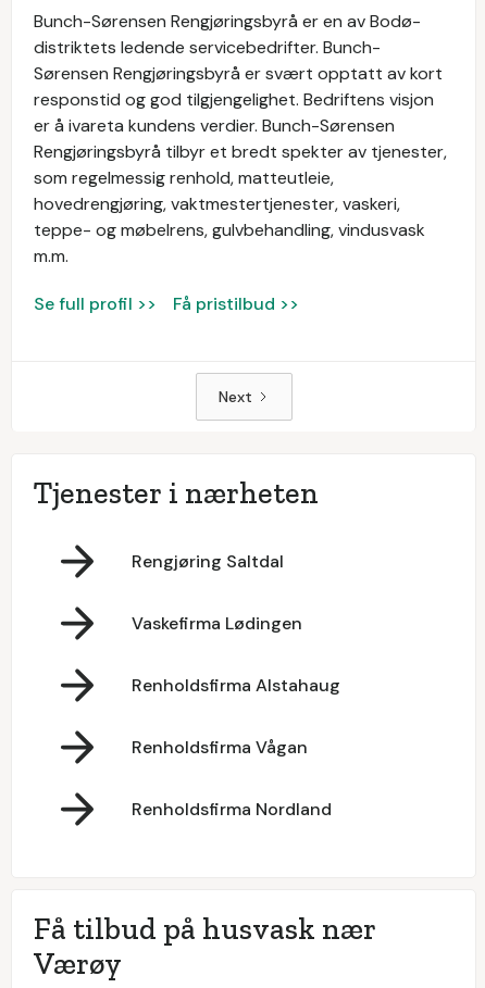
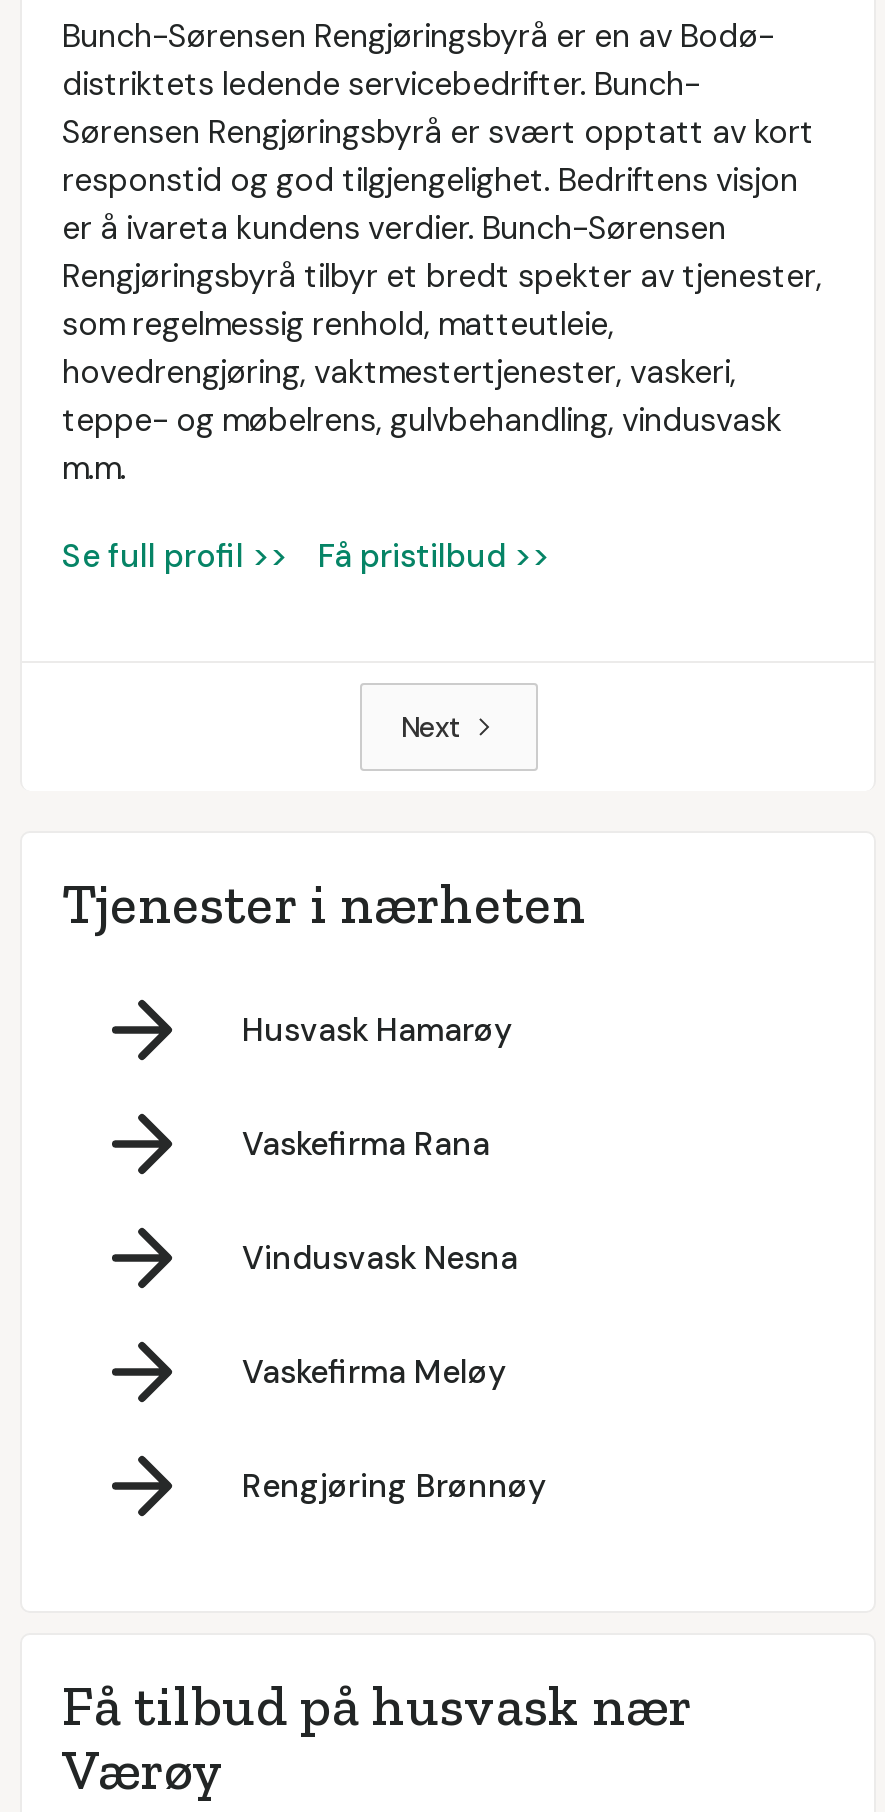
[132,549,284,572] Rengjøring Saltdal -> [242,1008,512,1050] Husvask Hamarøy
[132,611,302,634] Vaskefirma Lødingen -> [242,1122,490,1164] Vaskefirma Rana
[132,673,340,696] Renholdsfirma Alstahaug -> [242,1236,518,1278] Vindusvask Nesna
[132,735,308,758] Renholdsfirma Vågan -> [242,1350,506,1392] Vaskefirma Meløy
[132,797,332,820] Renholdsfirma Nordland -> [242,1464,546,1506] Rengjøring Brønnøy

